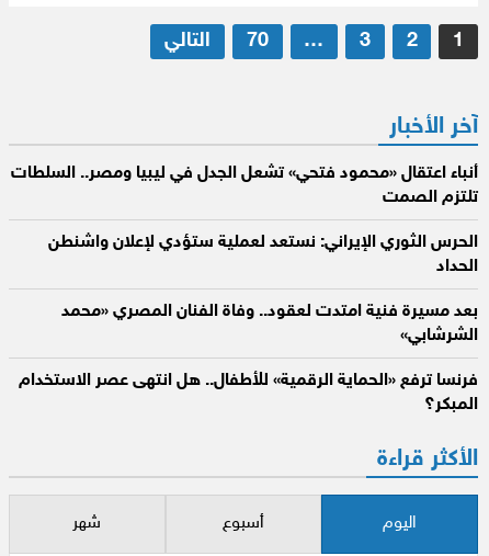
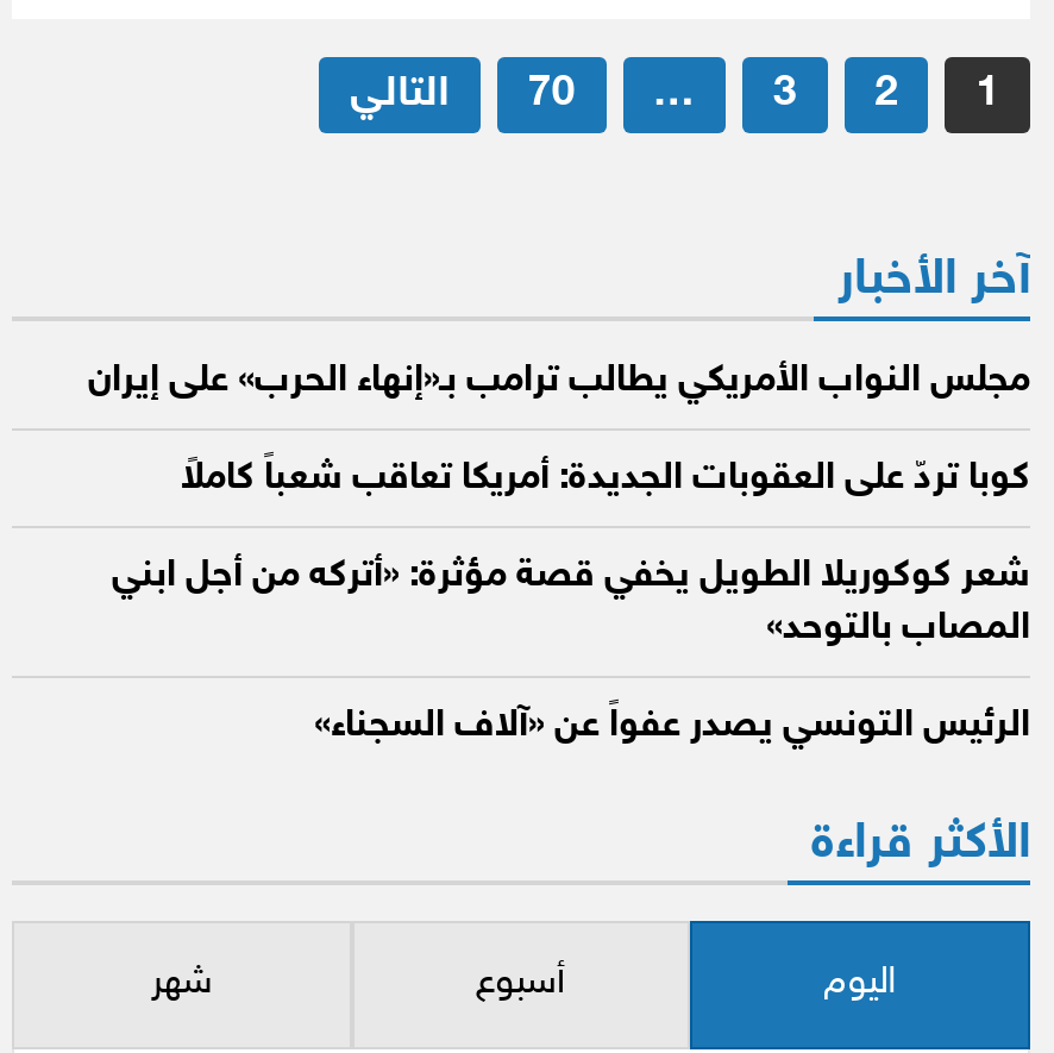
[11,164,478,208] أنباء اعتقال «محمود فتحي» تشعل الجدل في ليبيا ومصر.. السلطات | تلتزم الصمت -> [88,360,1030,405] مجلس النواب الأمريكي يطالب ترامب بـ«إنهاء الحرب» على إيران
[48,233,478,278] الحرس الثوري الإيراني: نستعد لعملية ستؤدي لإعلان واشنطن | الحداد -> [181,457,1030,502] كوبا تردّ على العقوبات الجديدة: أمريكا تعاقب شعباً كاملاً
[61,302,478,347] بعد مسيرة فنية امتدت لعقود.. وفاة الفنان المصري «محمد | الشرشابي» -> [112,555,1030,652] شعر كوكوريلا الطويل يخفي قصة مؤثرة: «أتركه من أجل ابني | المصاب بالتوحد»
[19,371,478,416] فرنسا ترفع «الحماية الرقمية» للأطفال.. هل انتهى عصر الاستخدام | المبكر؟ -> [314,705,1030,750] الرئيس التونسي يصدر عفواً عن «آلاف السجناء»

